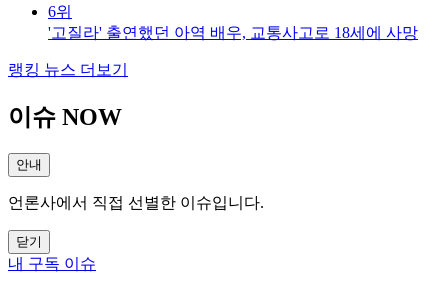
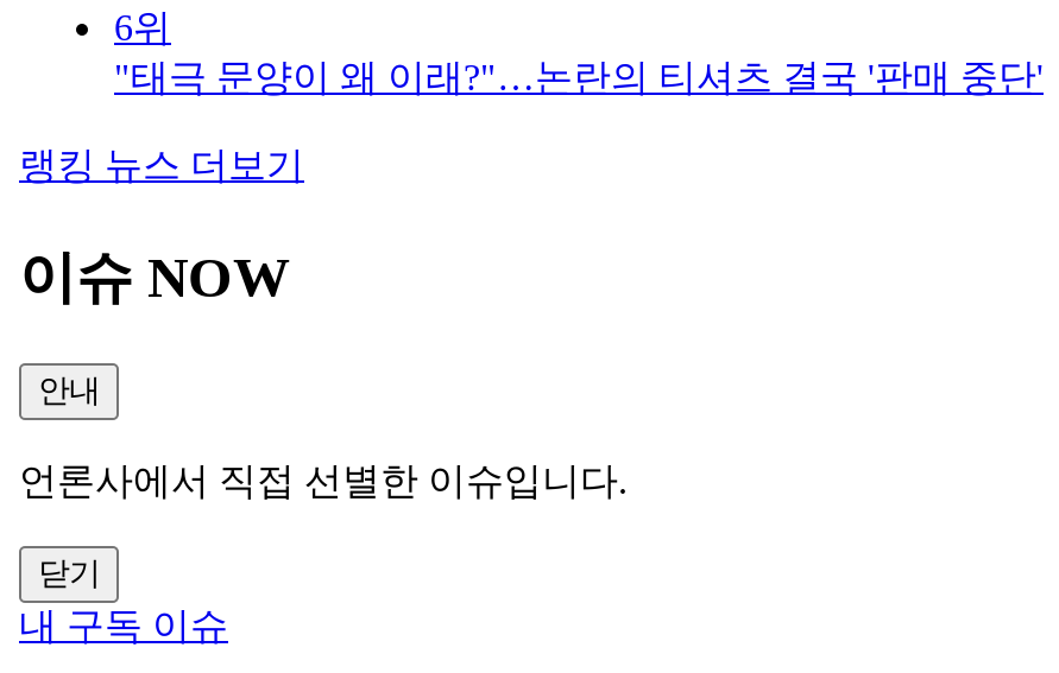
[48,24,418,41] '고질라' 출연했던 아역 배우, 교통사고로 18세에 사망 -> [114,56,1044,97] "태극 문양이 왜 이래?"…논란의 티셔츠 결국 '판매 중단'

